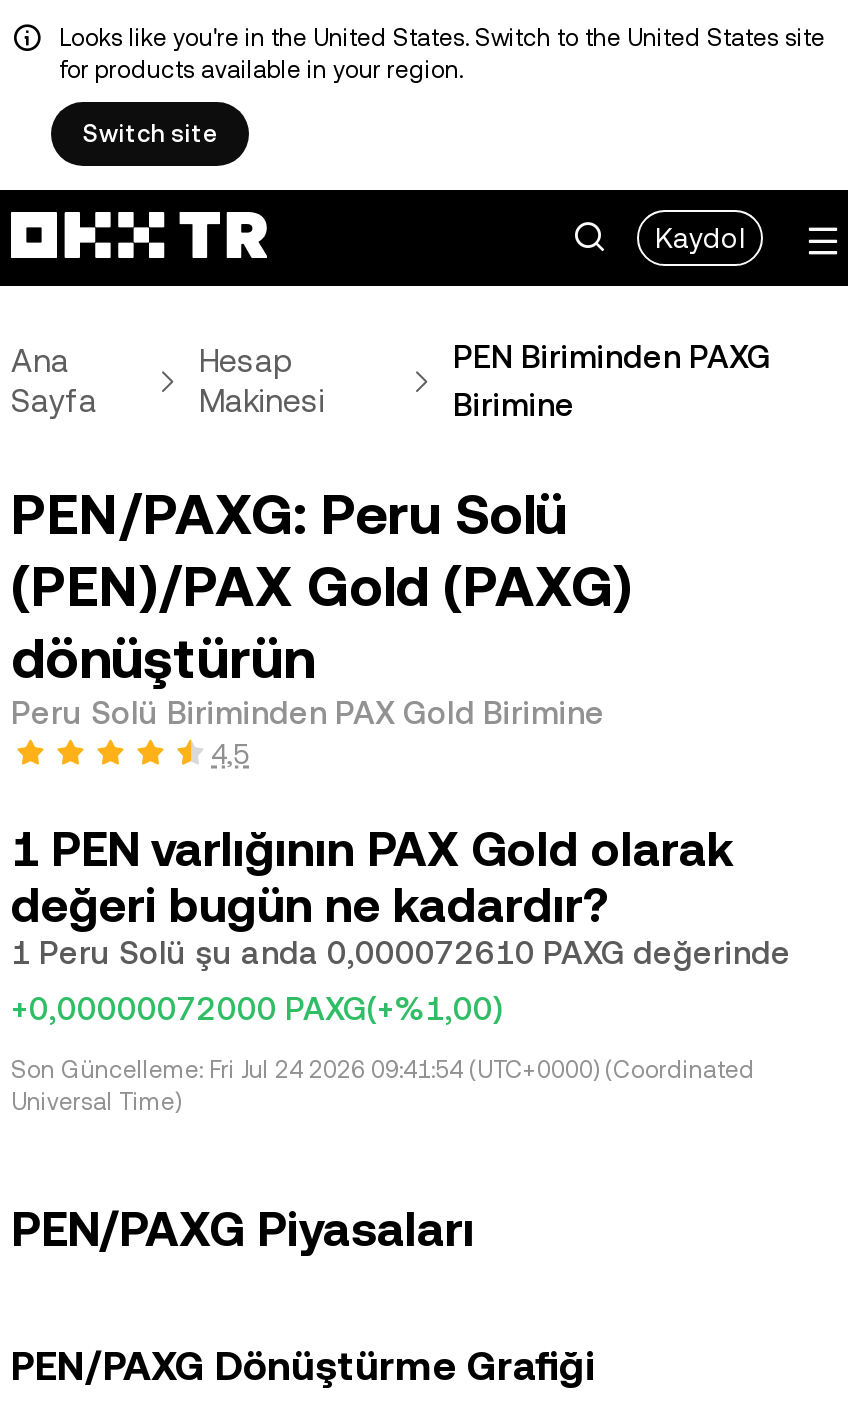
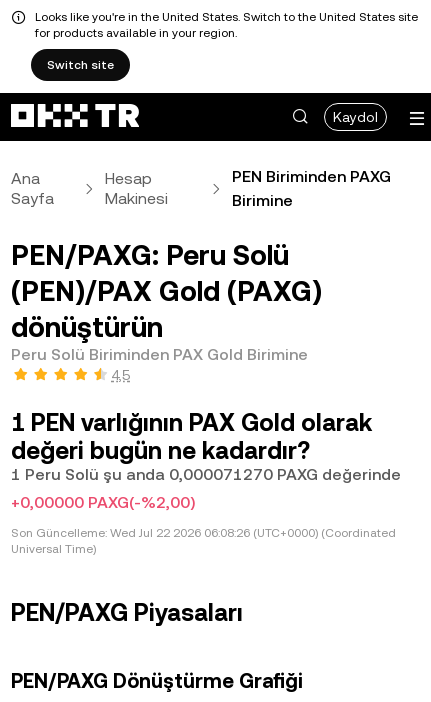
[11,934,791,972] 1 Peru Solü şu anda 0,000072610 PAXG değerinde -> [11,465,401,484] 1 Peru Solü şu anda 0,000071270 PAXG değerinde
[11,990,503,1028] +0,00000072000 PAXG(+%1,00) -> [11,493,195,512] +0,00000 PAXG(-%2,00)
[11,1056,755,1084] Son Güncelleme: Fri Jul 24 2026 09:41:54 (UTC+0000) (Coordinated -> [11,526,396,540] Son Güncelleme: Wed Jul 22 2026 06:08:26 (UTC+0000) (Coordinated

